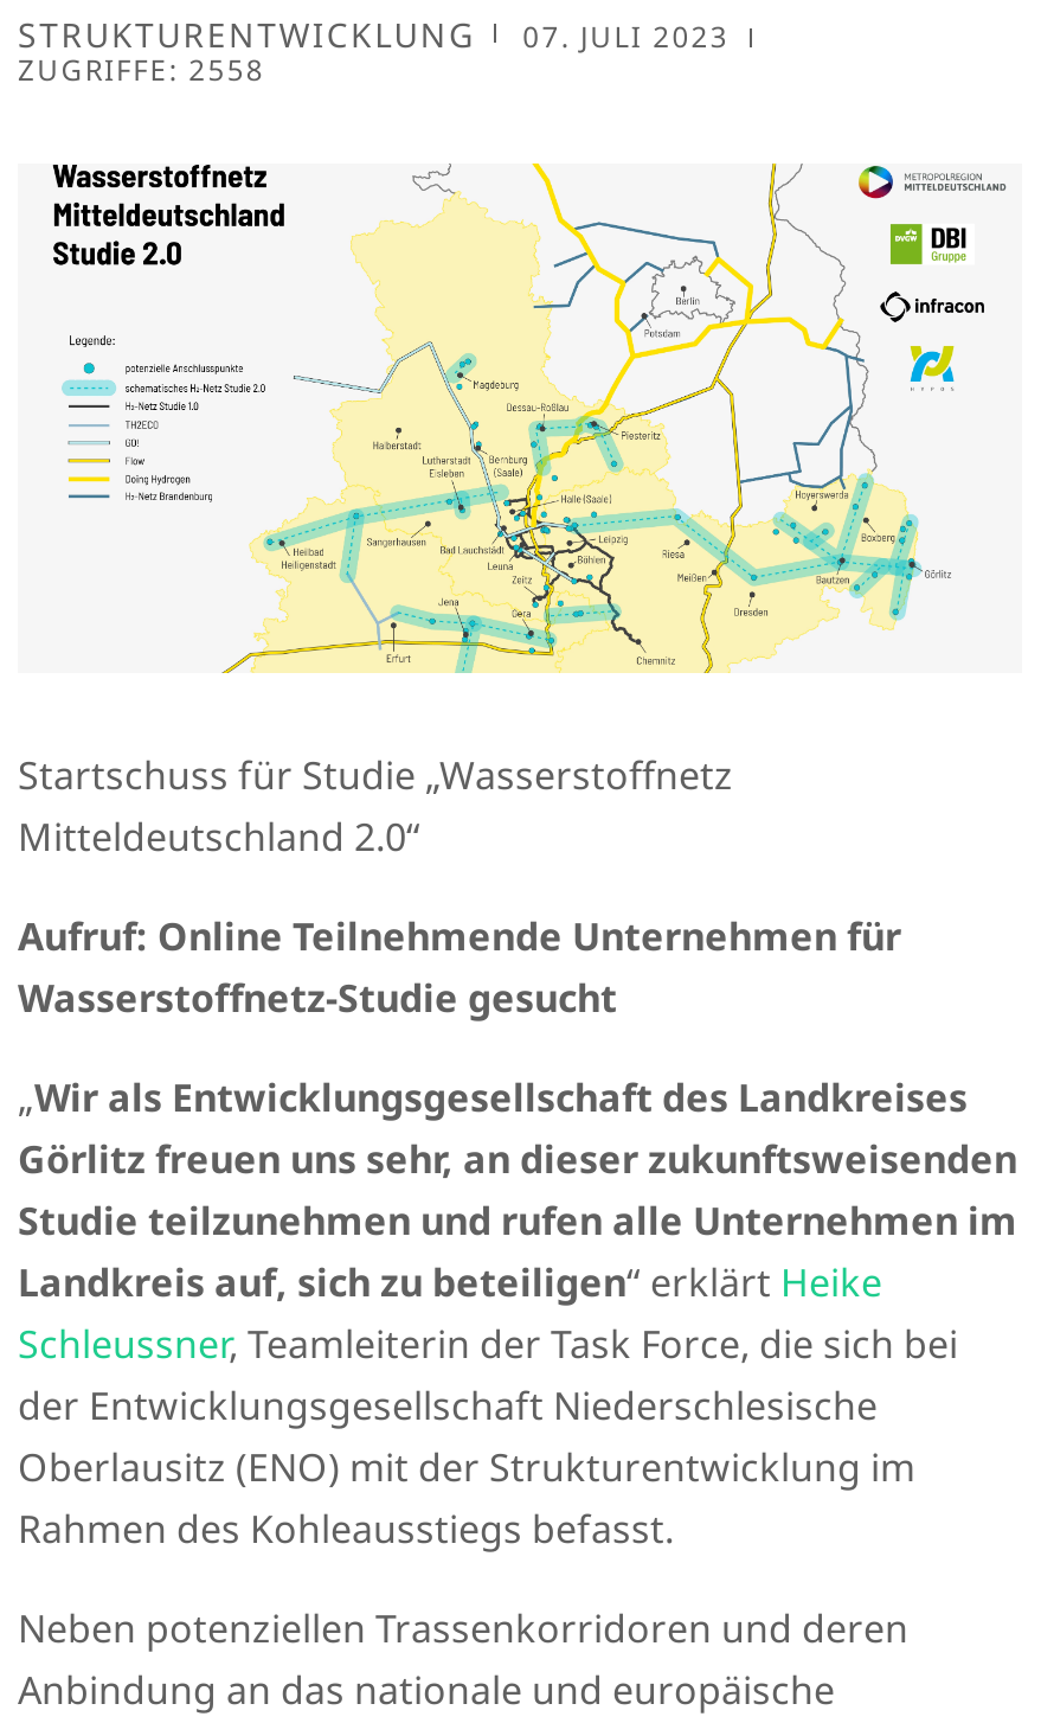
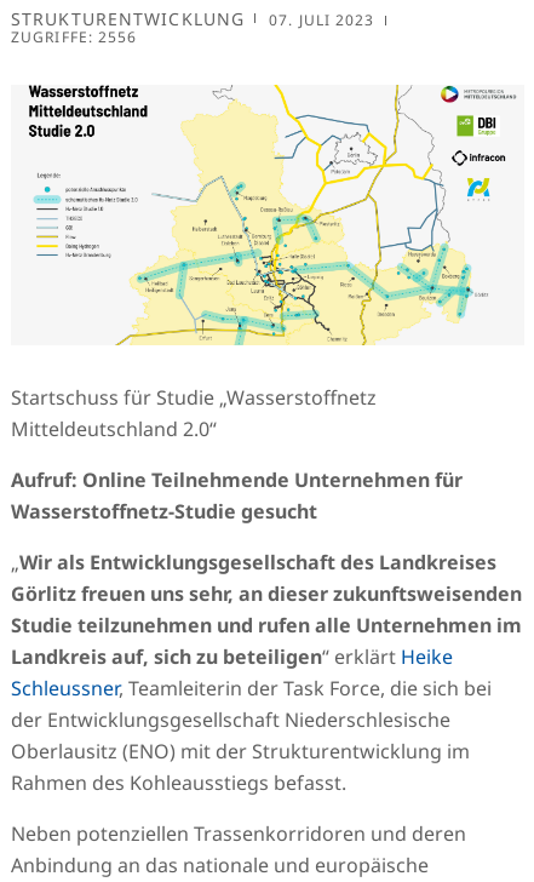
[18,50,265,90] ZUGRIFFE: 2558 -> [11,27,137,47] ZUGRIFFE: 2556

